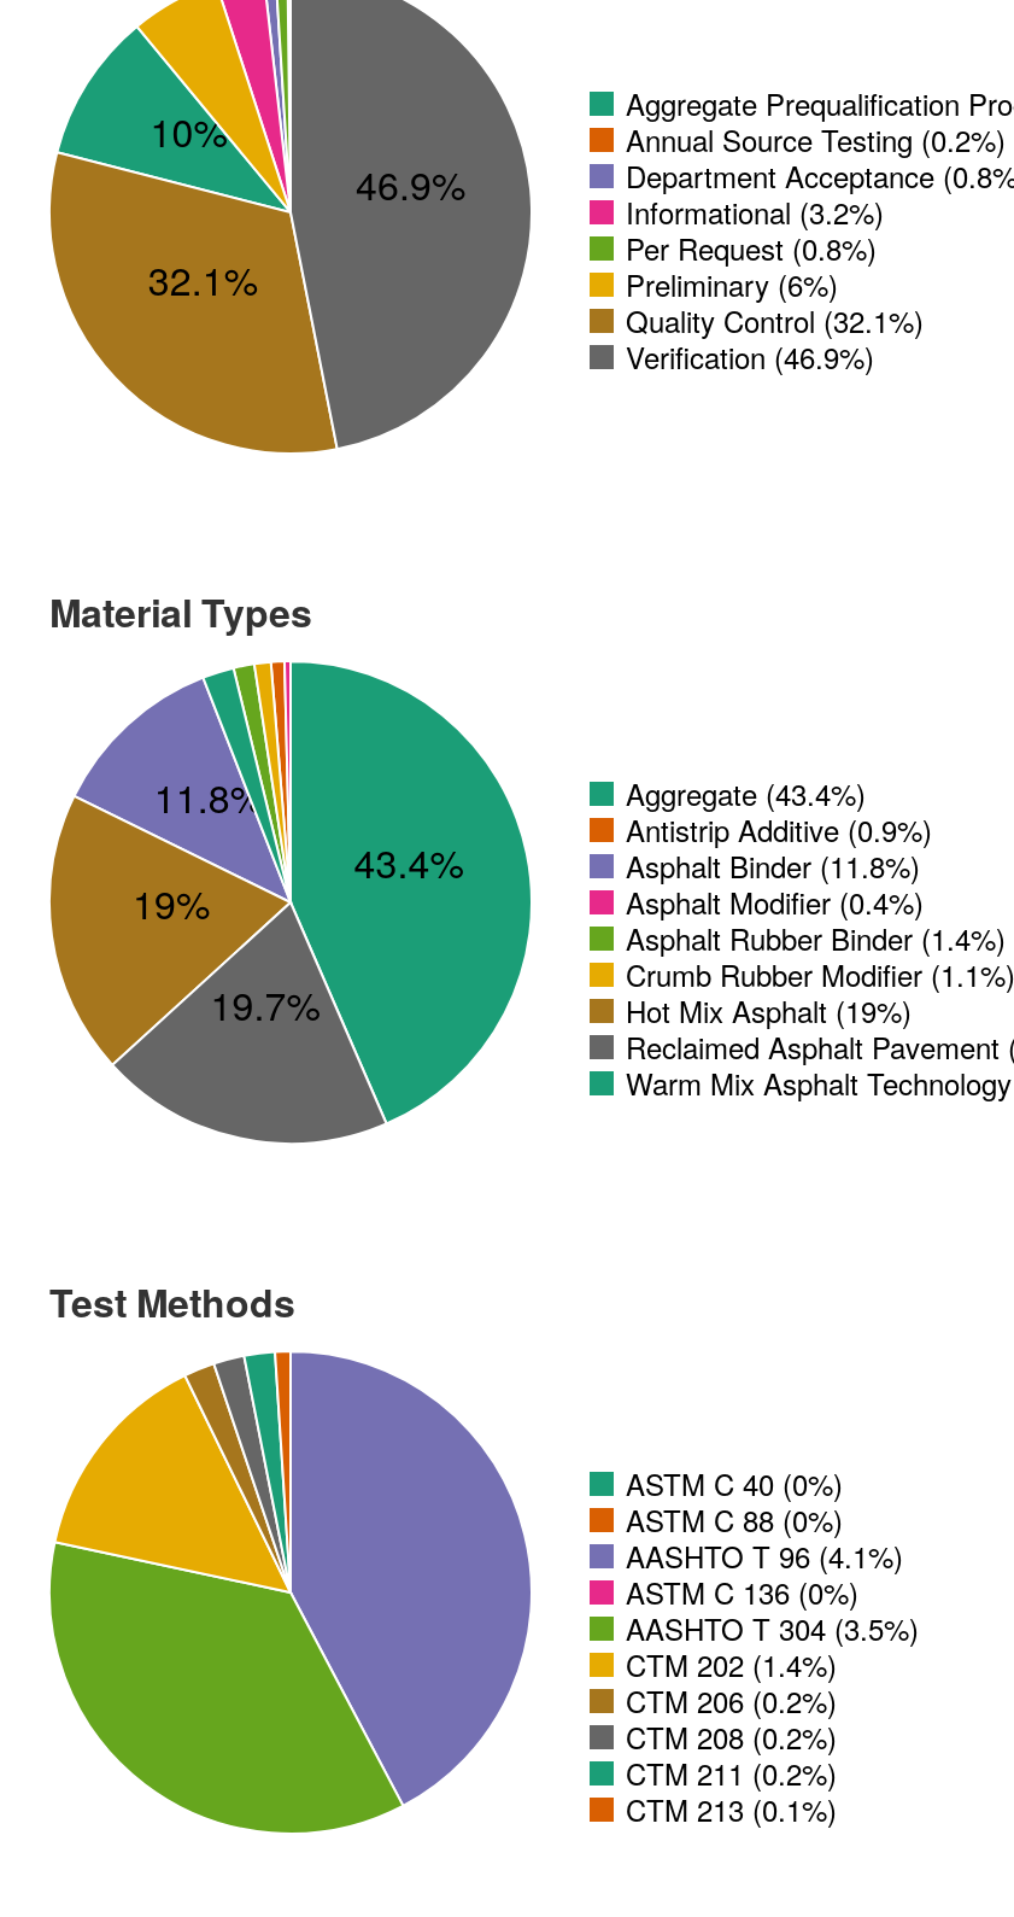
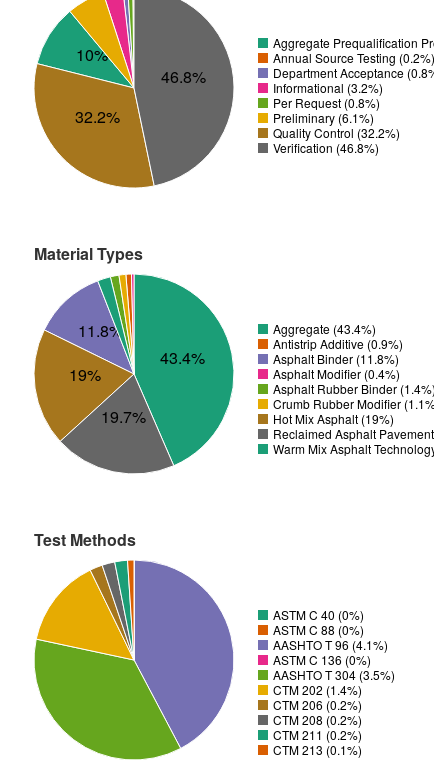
[356,156,465,211] 46.9% -> [161,65,206,88] 46.8%
[148,250,258,306] 32.1% -> [75,105,120,128] 32.2%
[626,263,838,305] Preliminary (6%) -> [273,109,374,126] Preliminary (6.1%)
[626,299,924,341] Quality Control (32.1%) -> [273,124,400,141] Quality Control (32.2%)
[626,335,874,378] Verification (46.9%) -> [273,139,379,156] Verification (46.8%)

